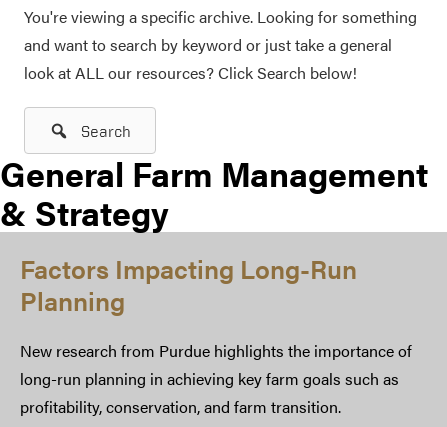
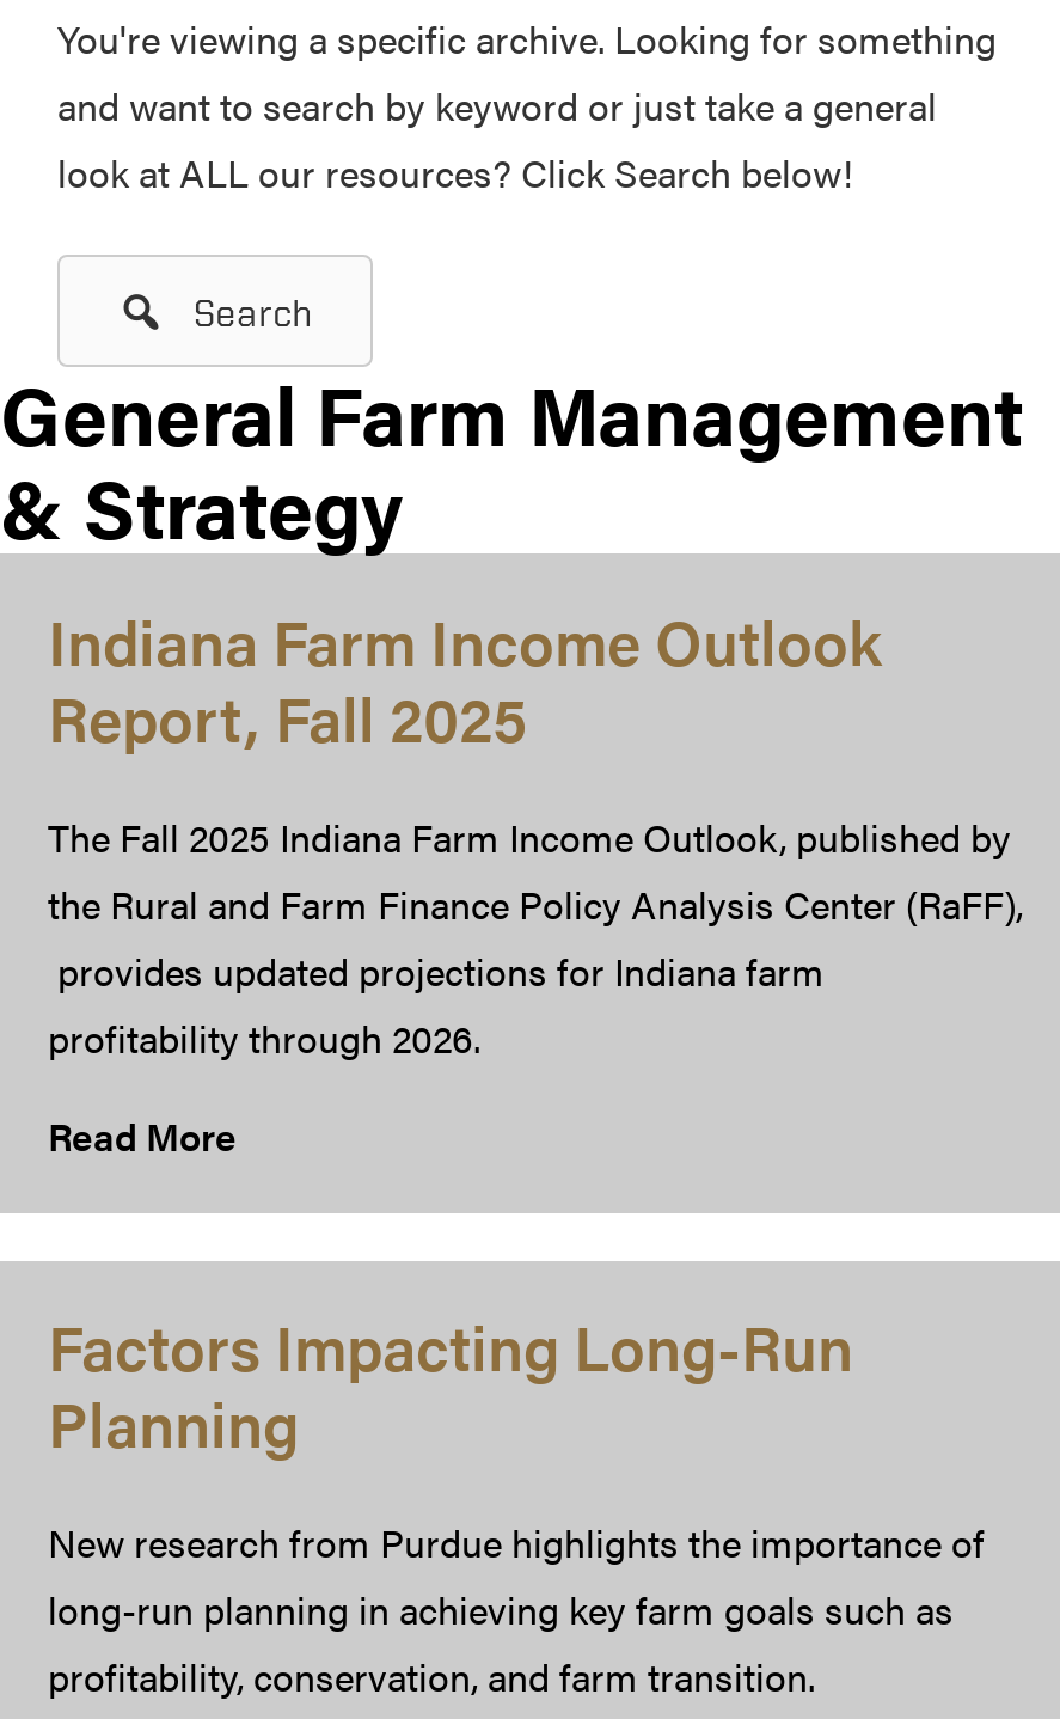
none -> [48,597,1023,1163] Indiana Farm Income Outlook | Report, Fall 2025 | The Fall 2025 Indiana Farm Income Outlook, published by | the Rural and Farm Finance Policy Analysis Center (RaFF), | provides updated projections for Indiana farm | profitability through 2026. | Read More

